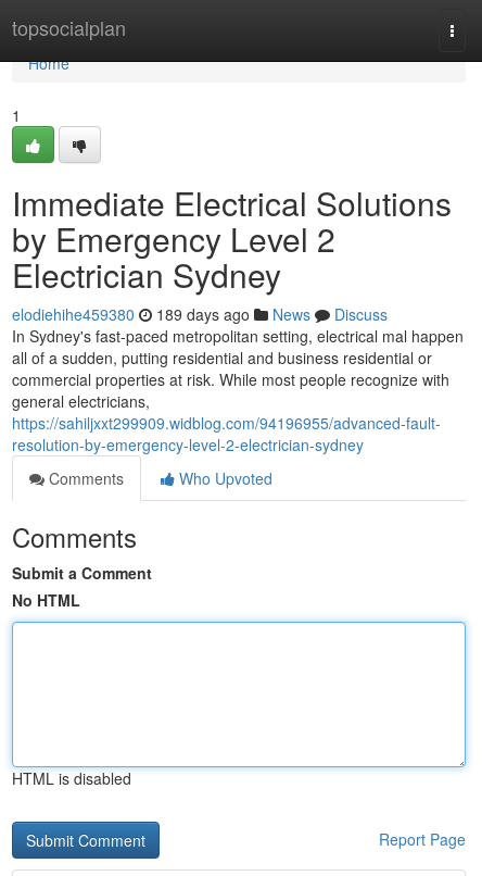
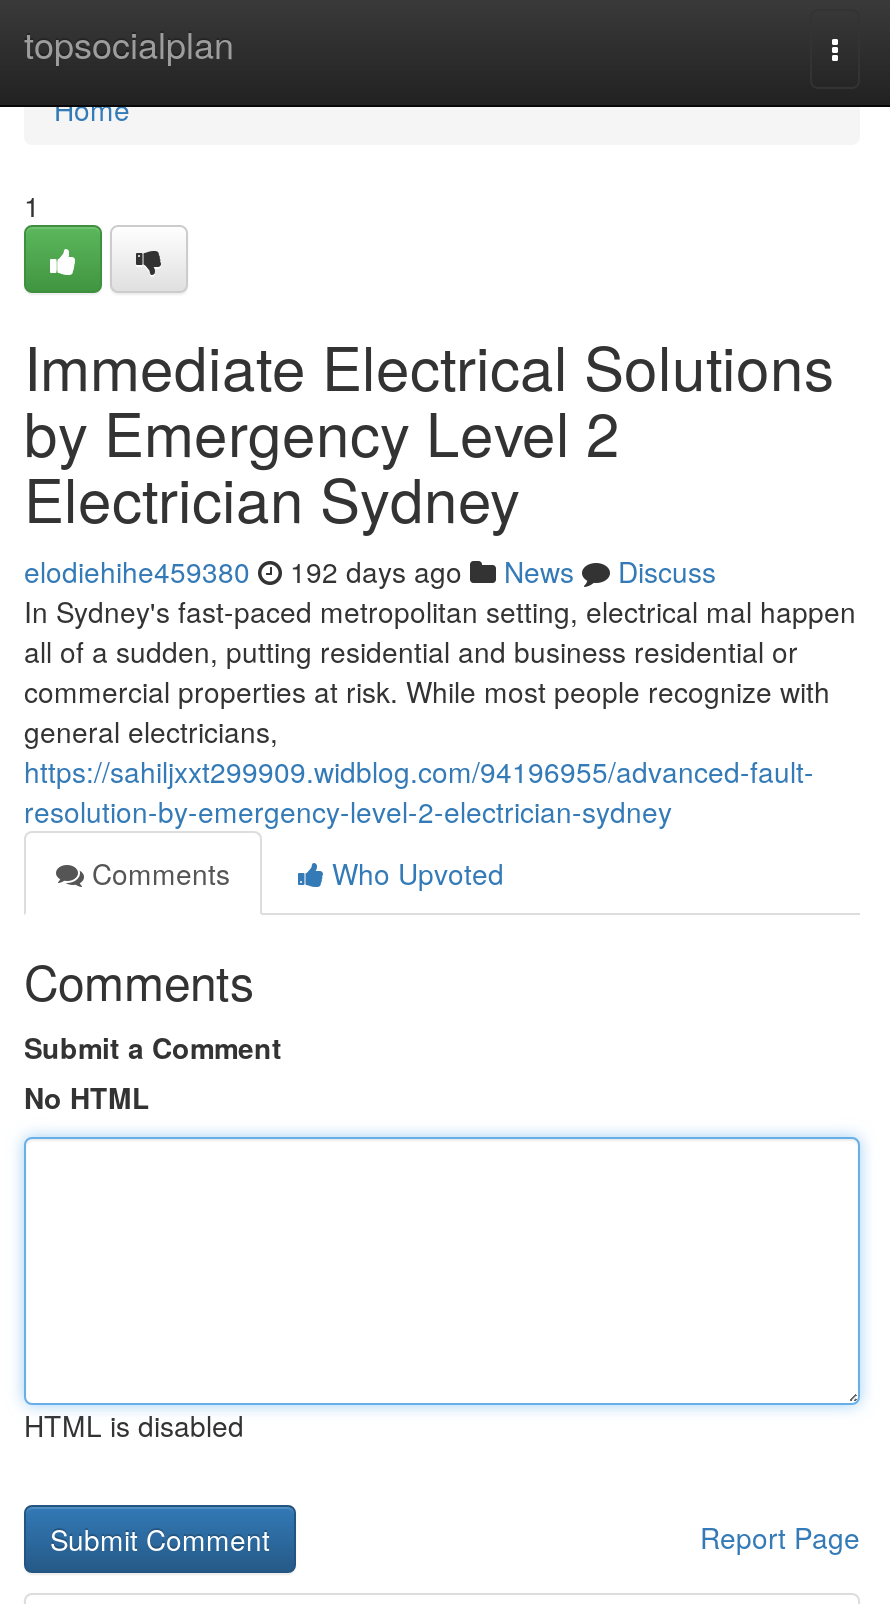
[12,303,388,325] elodiehihe459380 189 days ago News Discuss -> [24,551,716,591] elodiehihe459380 192 days ago News Discuss

